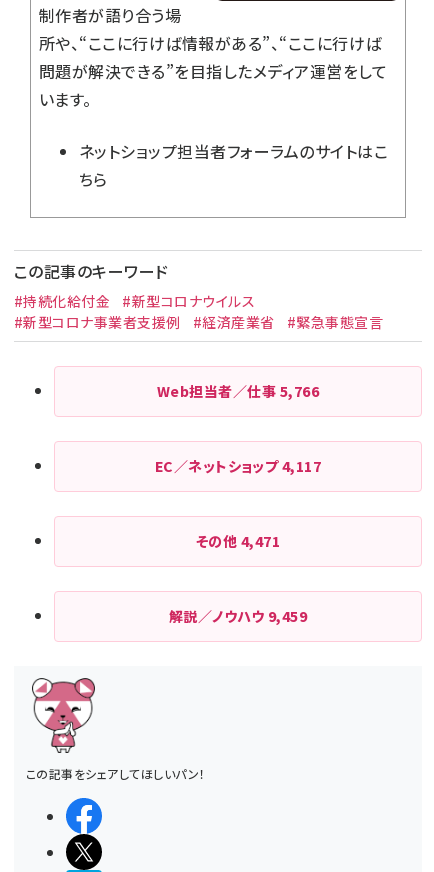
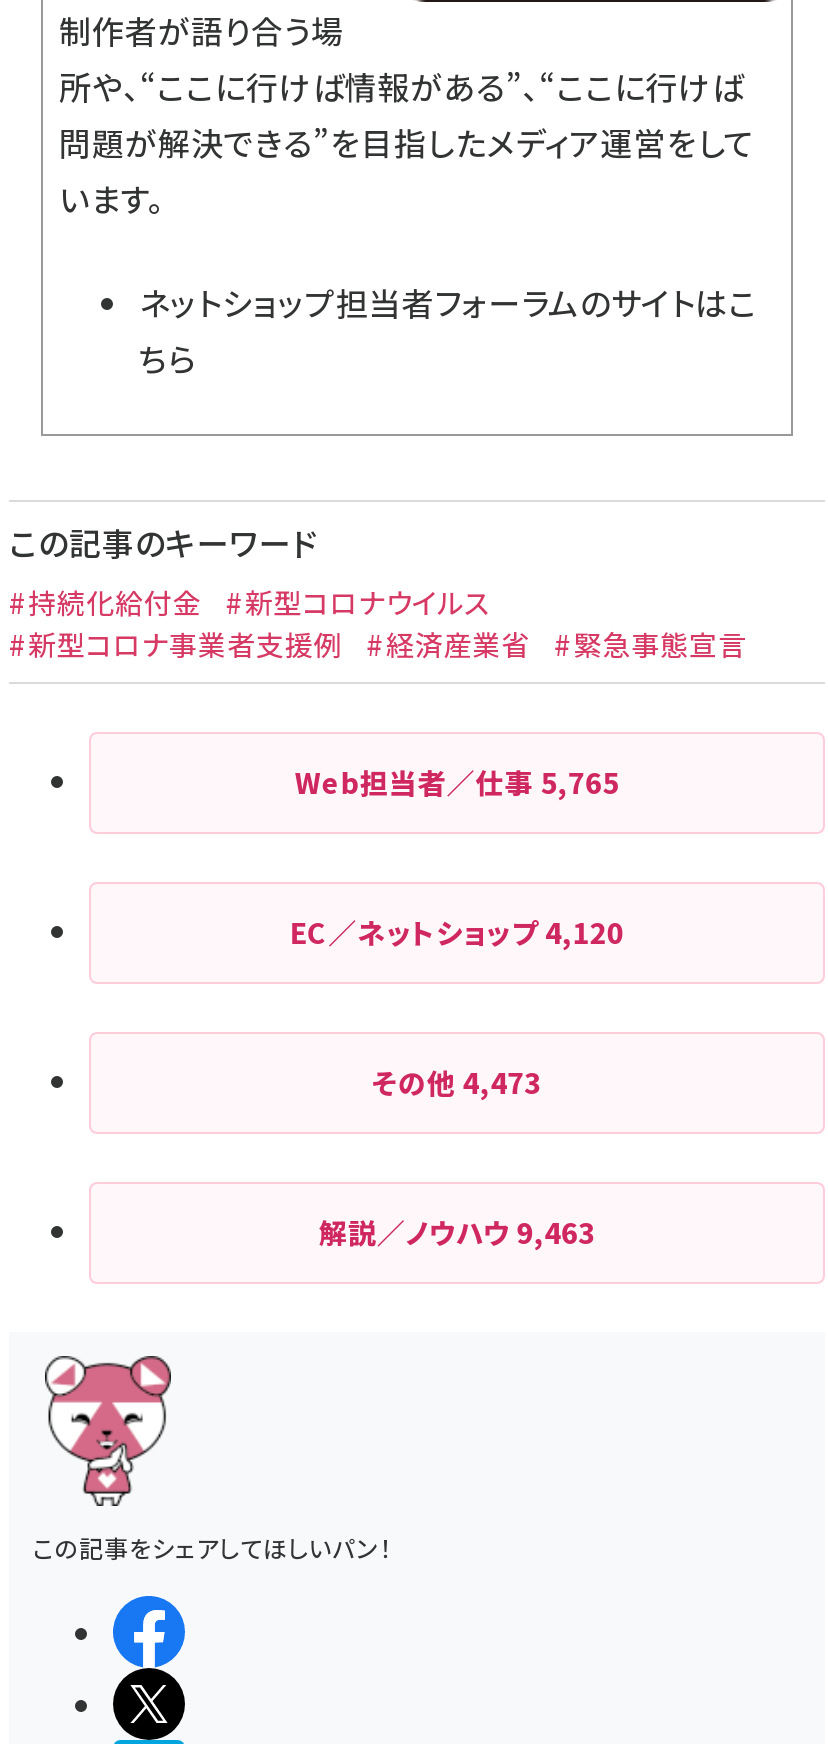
[157,381,319,401] Web担当者／仕事5,766 -> [295,763,619,803] Web担当者／仕事5,765
[155,456,321,476] EC／ネットショップ4,117 -> [290,913,624,953] EC／ネットショップ4,120
[196,531,280,551] その他4,471 -> [373,1063,541,1103] その他4,473
[169,606,307,626] 解説／ノウハウ9,459 -> [319,1213,595,1253] 解説／ノウハウ9,463

